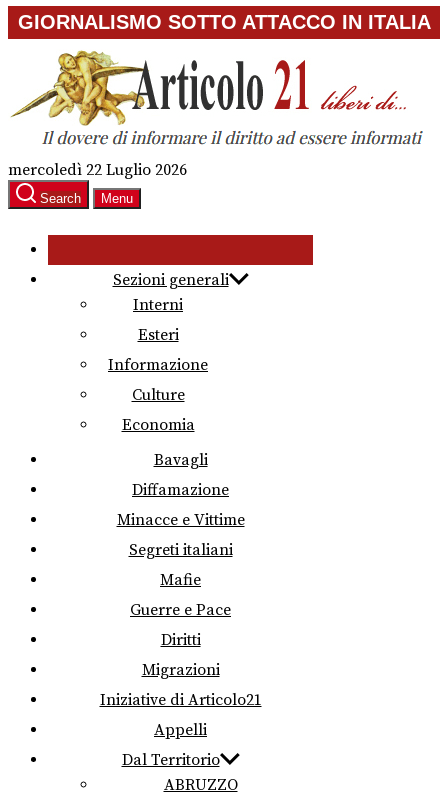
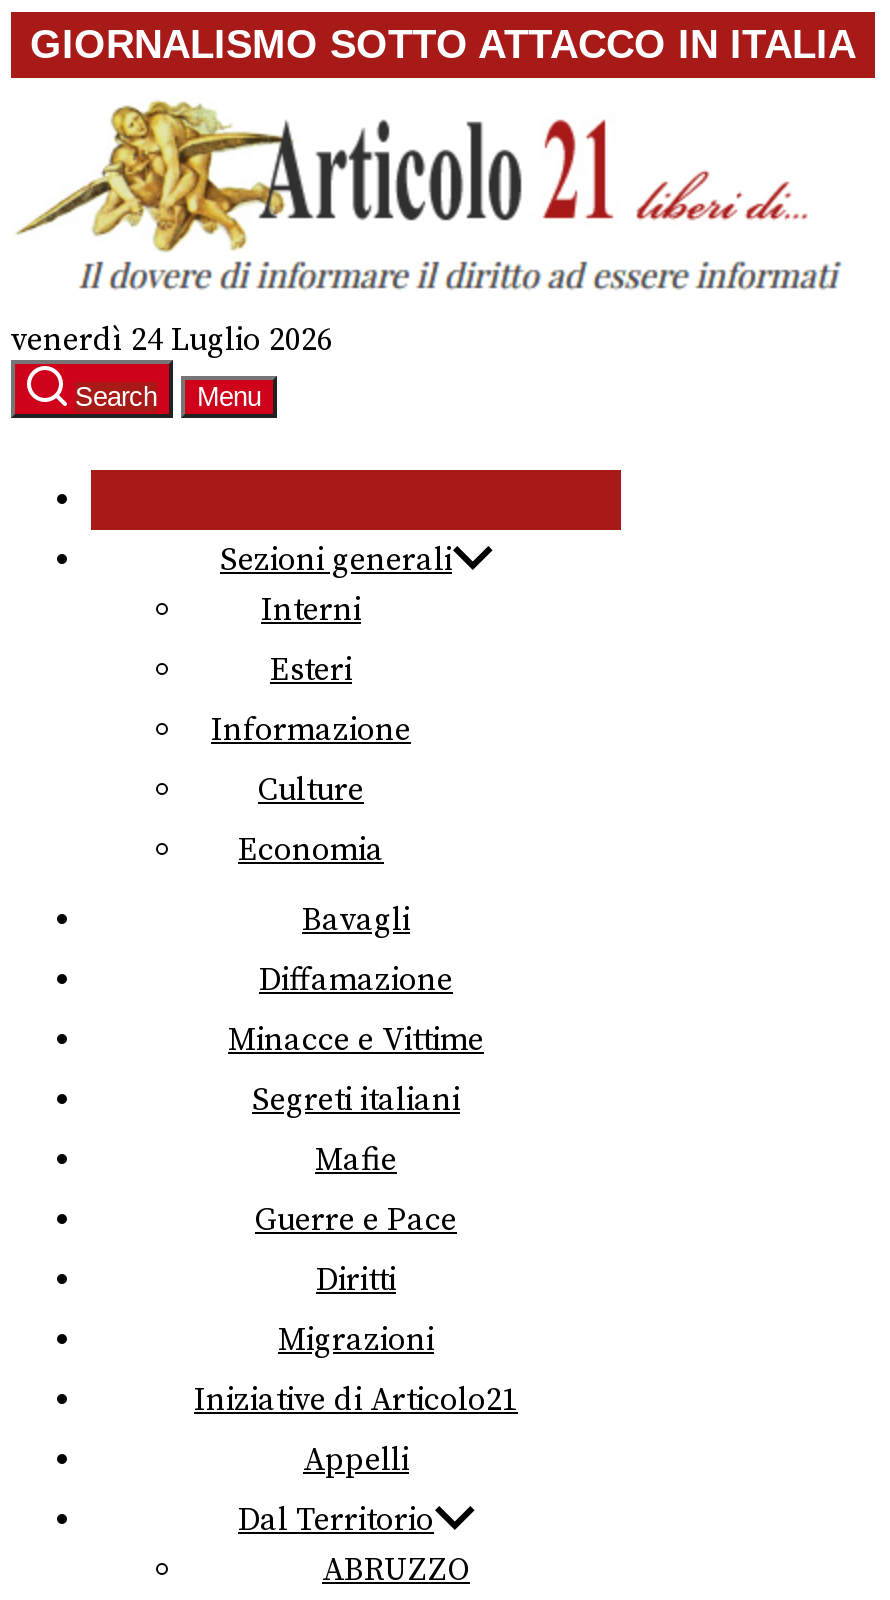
[8,160,187,180] mercoledì 22 Luglio 2026 -> [11,320,333,360] venerdì 24 Luglio 2026

